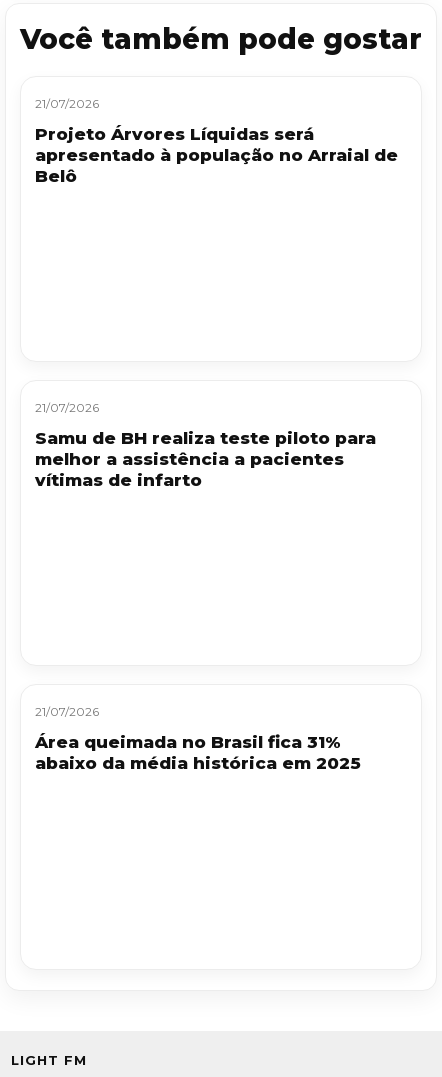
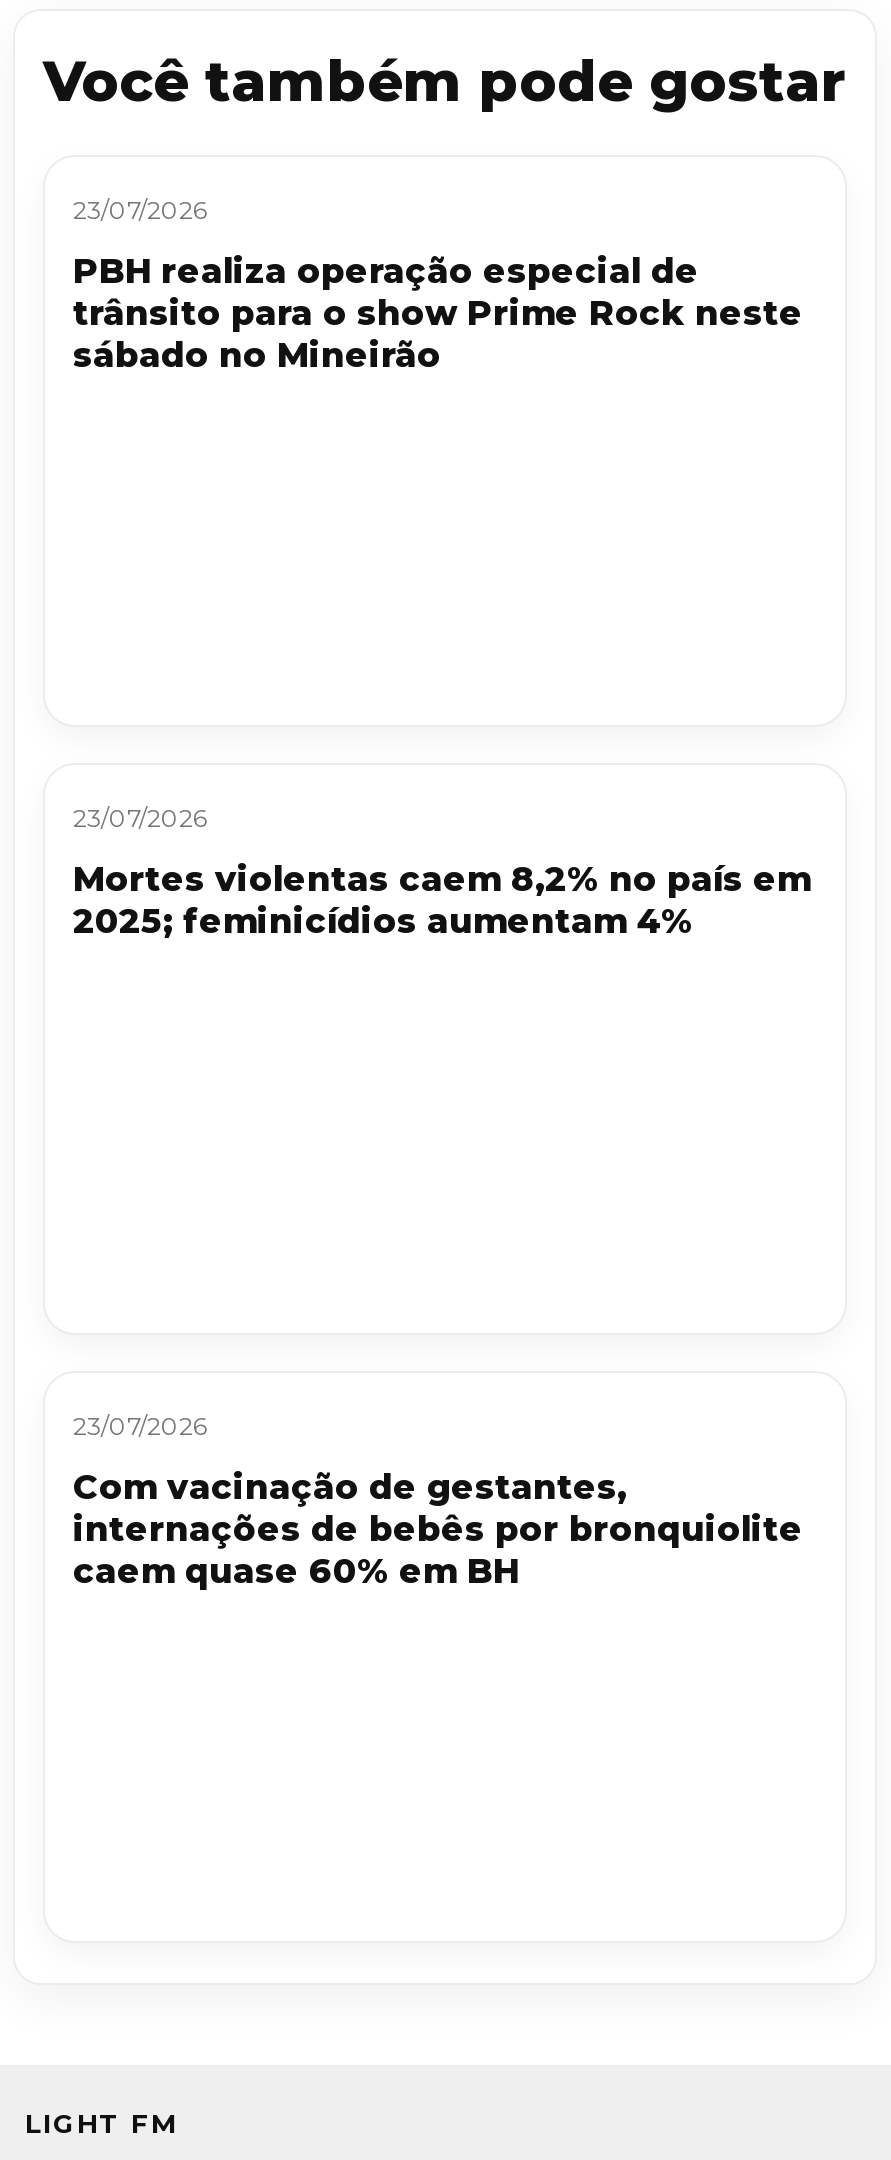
[35,96,99,111] 21/07/2026 -> [73,195,207,225] 23/07/2026
[35,124,398,186] Projeto Árvores Líquidas será | apresentado à população no Arraial de | Belô -> [73,251,803,375] PBH realiza operação especial de | trânsito para o show Prime Rock neste | sábado no Mineirão
[35,400,99,415] 21/07/2026 -> [73,803,207,833] 23/07/2026
[35,428,376,490] Samu de BH realiza teste piloto para | melhor a assistência a pacientes | vítimas de infarto -> [73,859,811,941] Mortes violentas caem 8,2% no país em | 2025; feminicídios aumentam 4%
[35,704,99,719] 21/07/2026 -> [73,1411,207,1441] 23/07/2026
[35,732,361,773] Área queimada no Brasil fica 31% | abaixo da média histórica em 2025 -> [73,1467,803,1591] Com vacinação de gestantes, | internações de bebês por bronquiolite | caem quase 60% em BH

